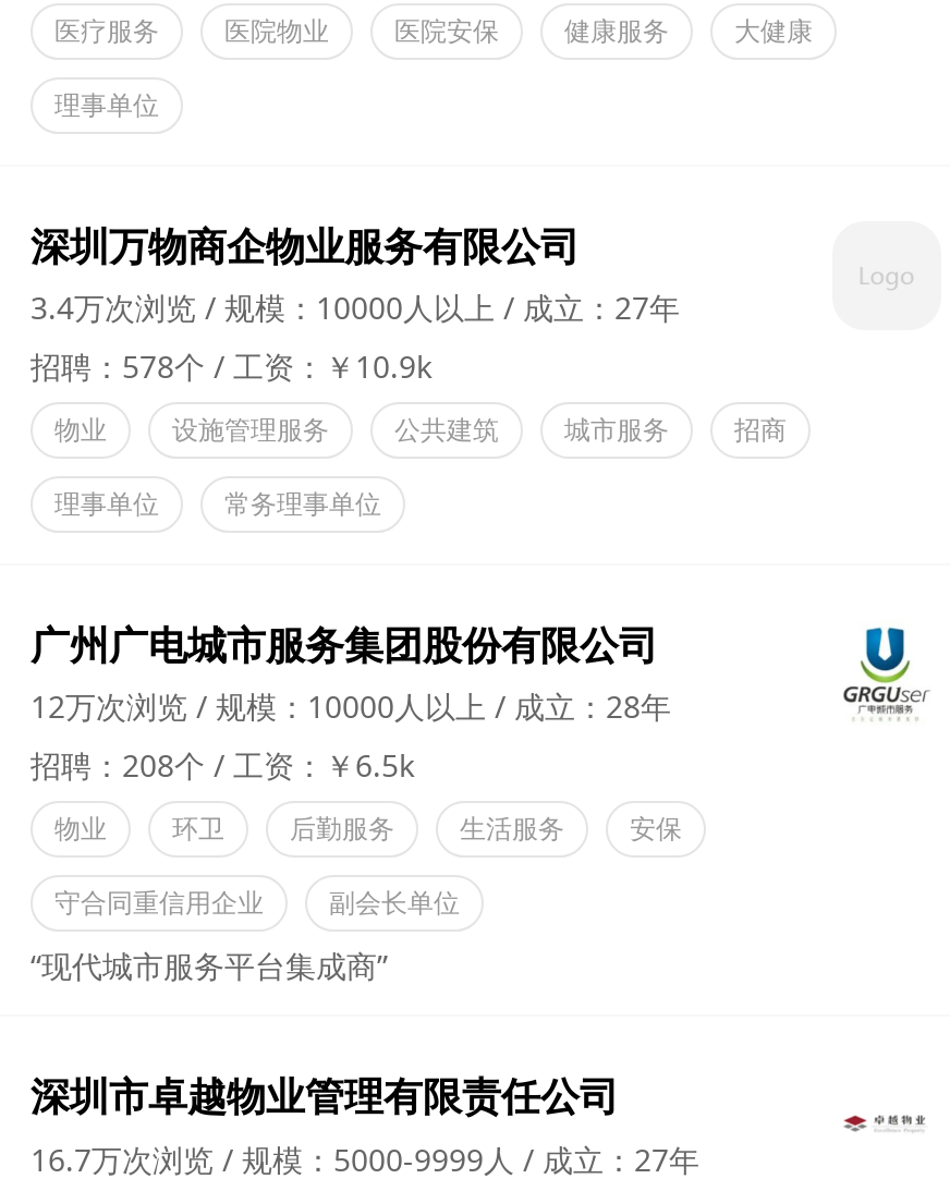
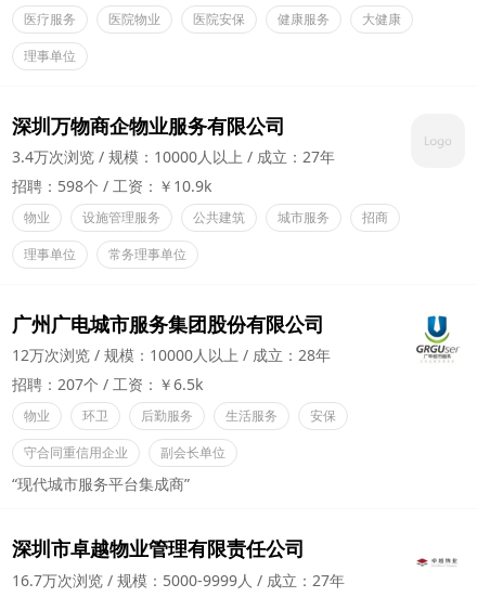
[31,345,431,387] 招聘：578个 工资：￥10.9k -> [12,176,211,196] 招聘：598个 工资：￥10.9k
[31,745,414,786] 招聘：208个 工资：￥6.5k -> [12,374,203,395] 招聘：207个 工资：￥6.5k

